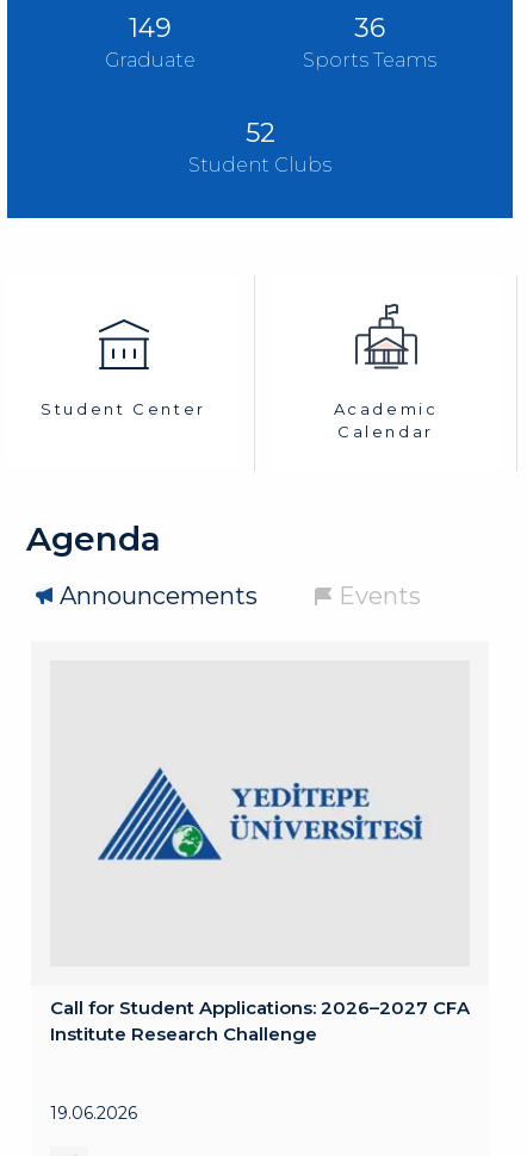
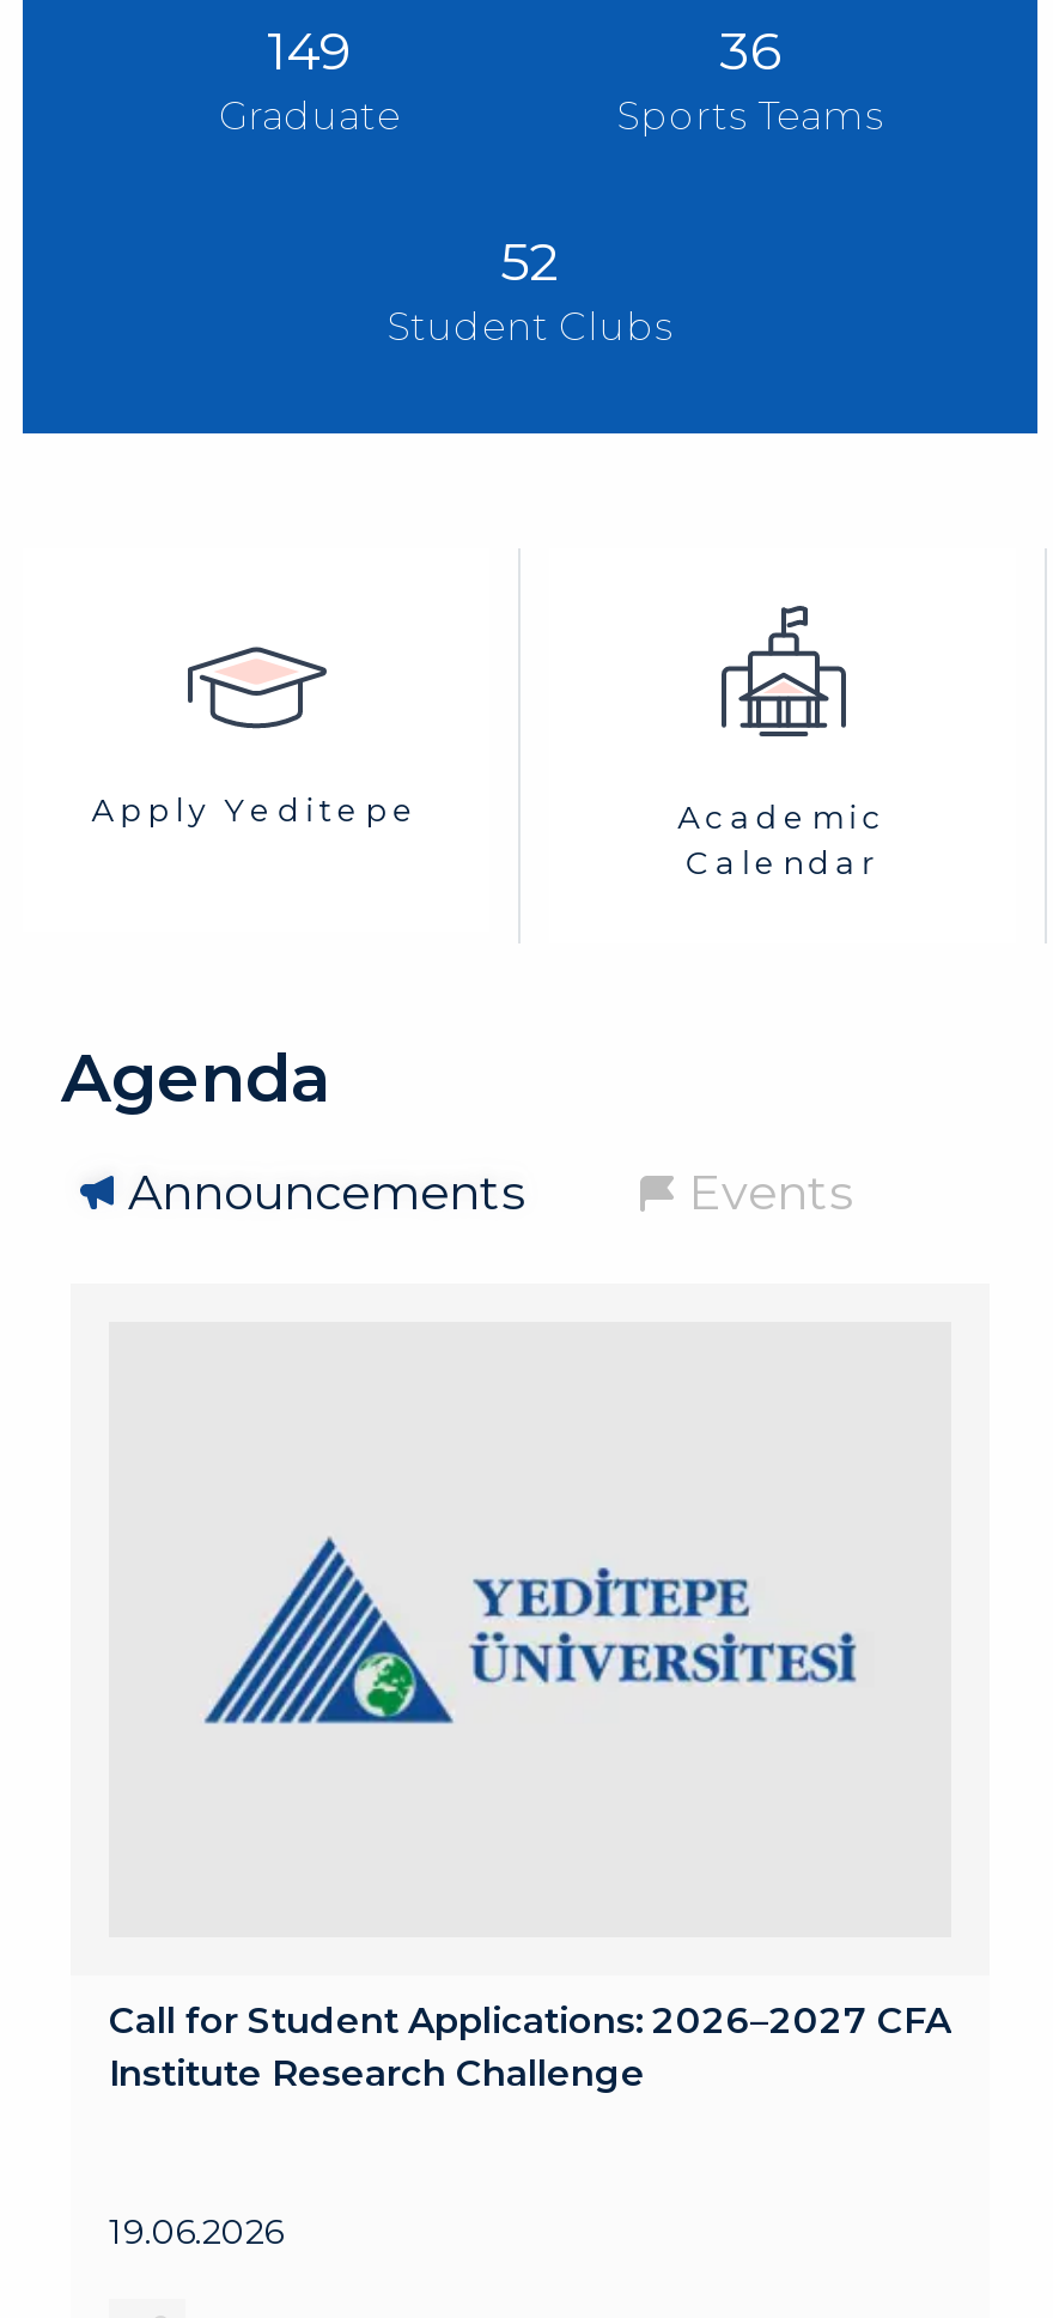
[41,318,206,419] [image] | Student Center -> [92,637,420,829] [image] | Apply Yeditepe

